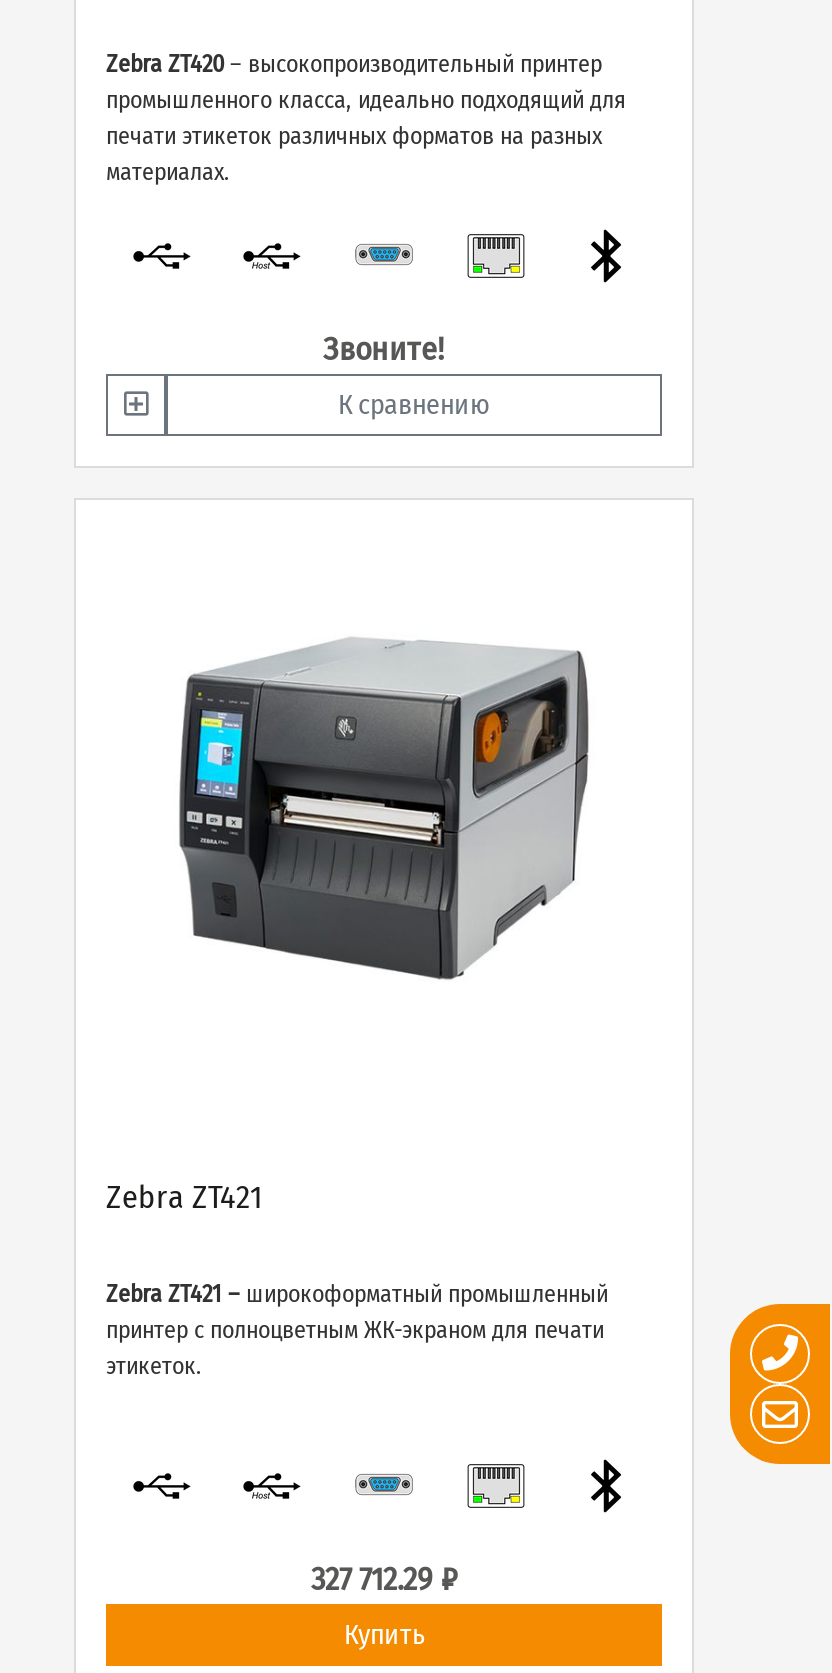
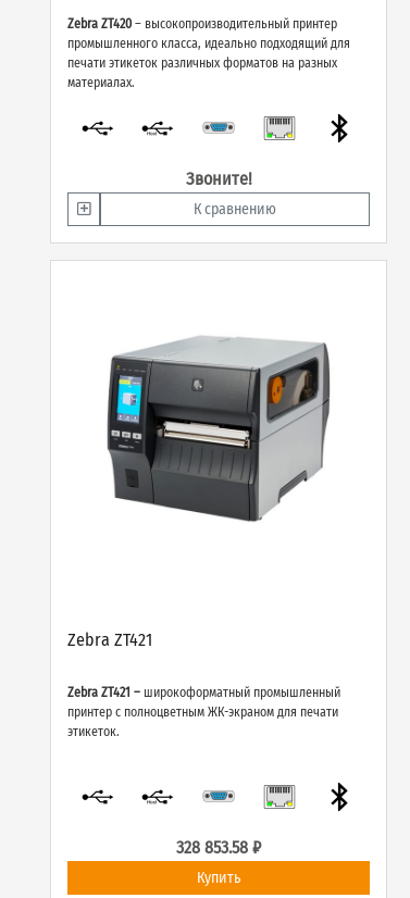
[728,1302,826,1466] [image] -> none
[311,1559,457,1597] 327 712.29 ₽ -> [176,837,261,857] 328 853.58 ₽

